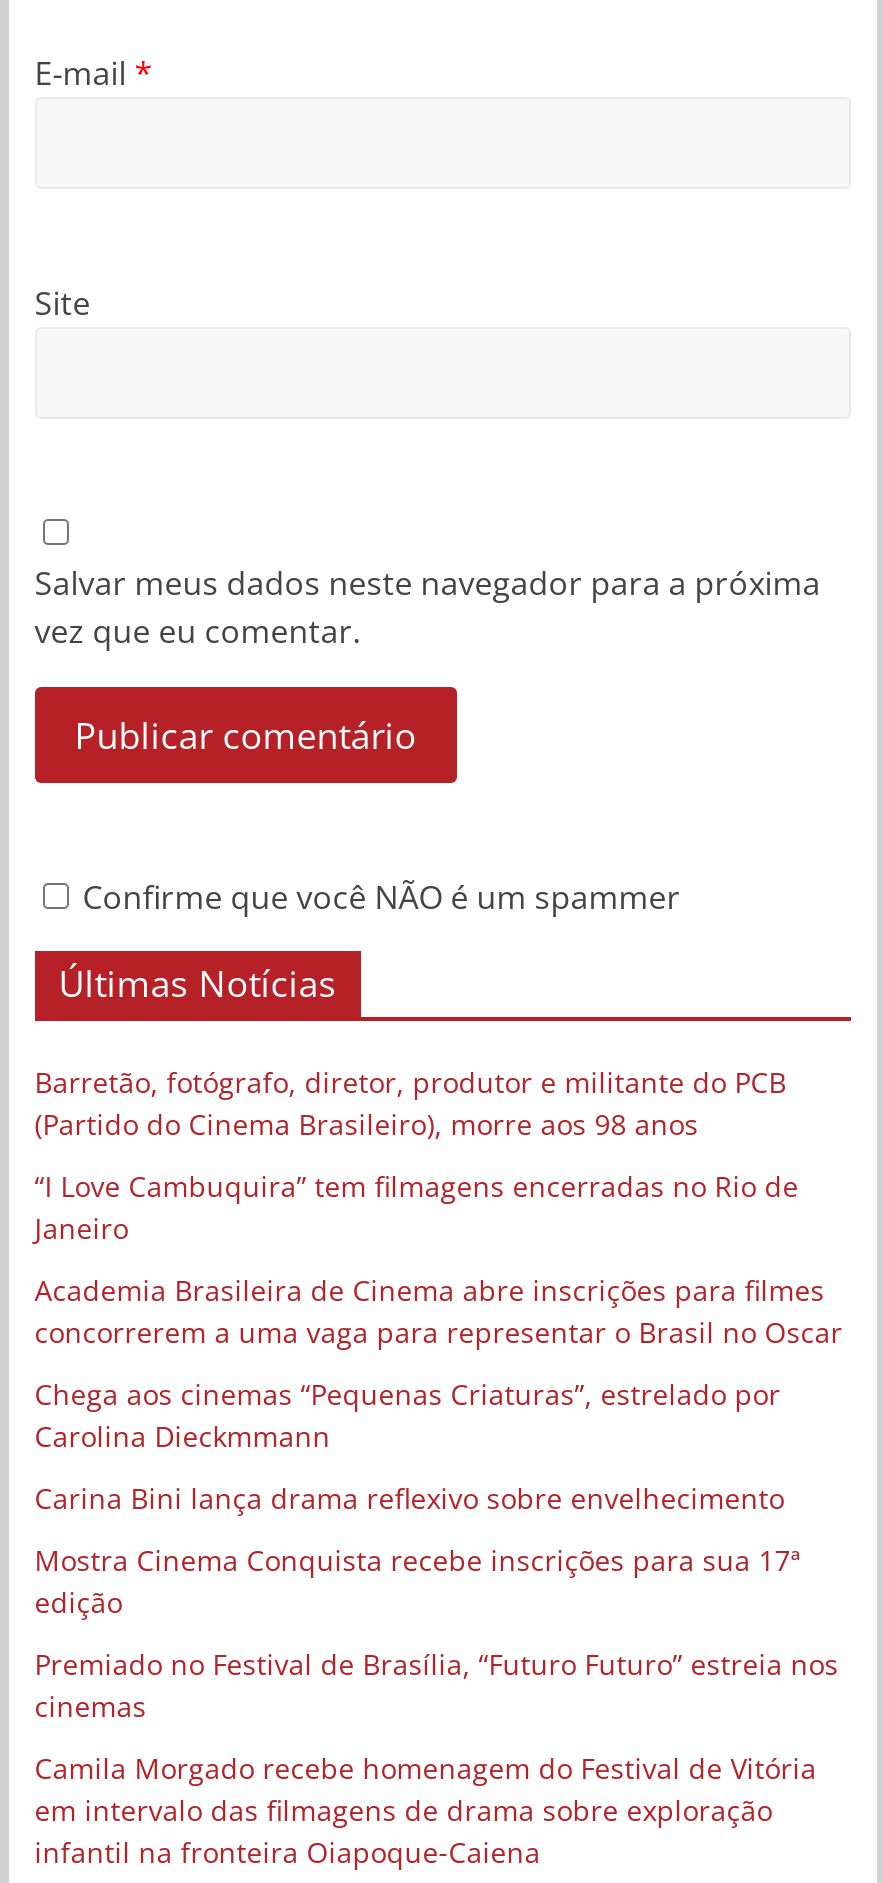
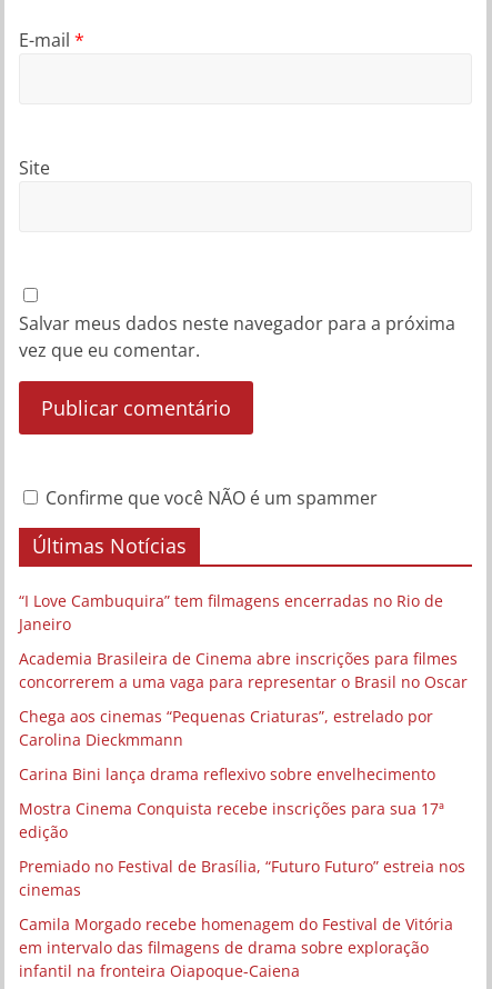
[35,1062,787,1142] Barretão, fotógrafo, diretor, produtor e militante do PCB | (Partido do Cinema Brasileiro), morre aos 98 anos -> none

